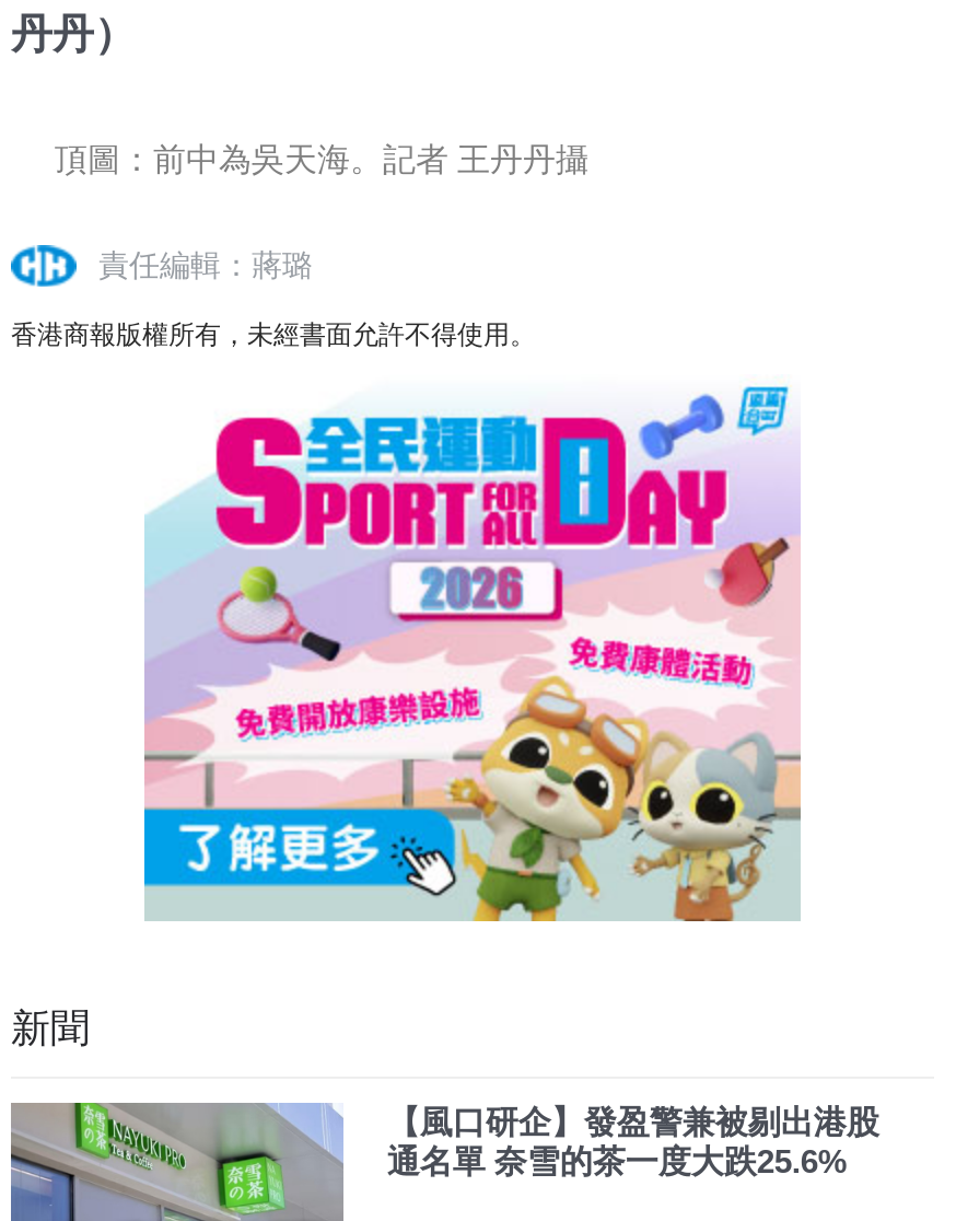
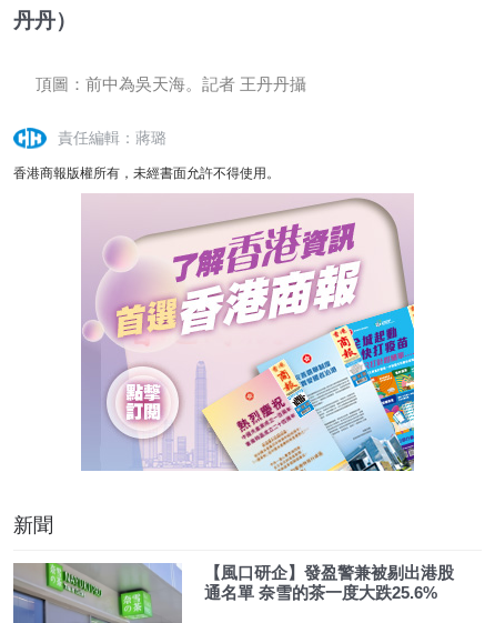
[142,376,801,923] [image] -> [81,193,415,472] [image]

